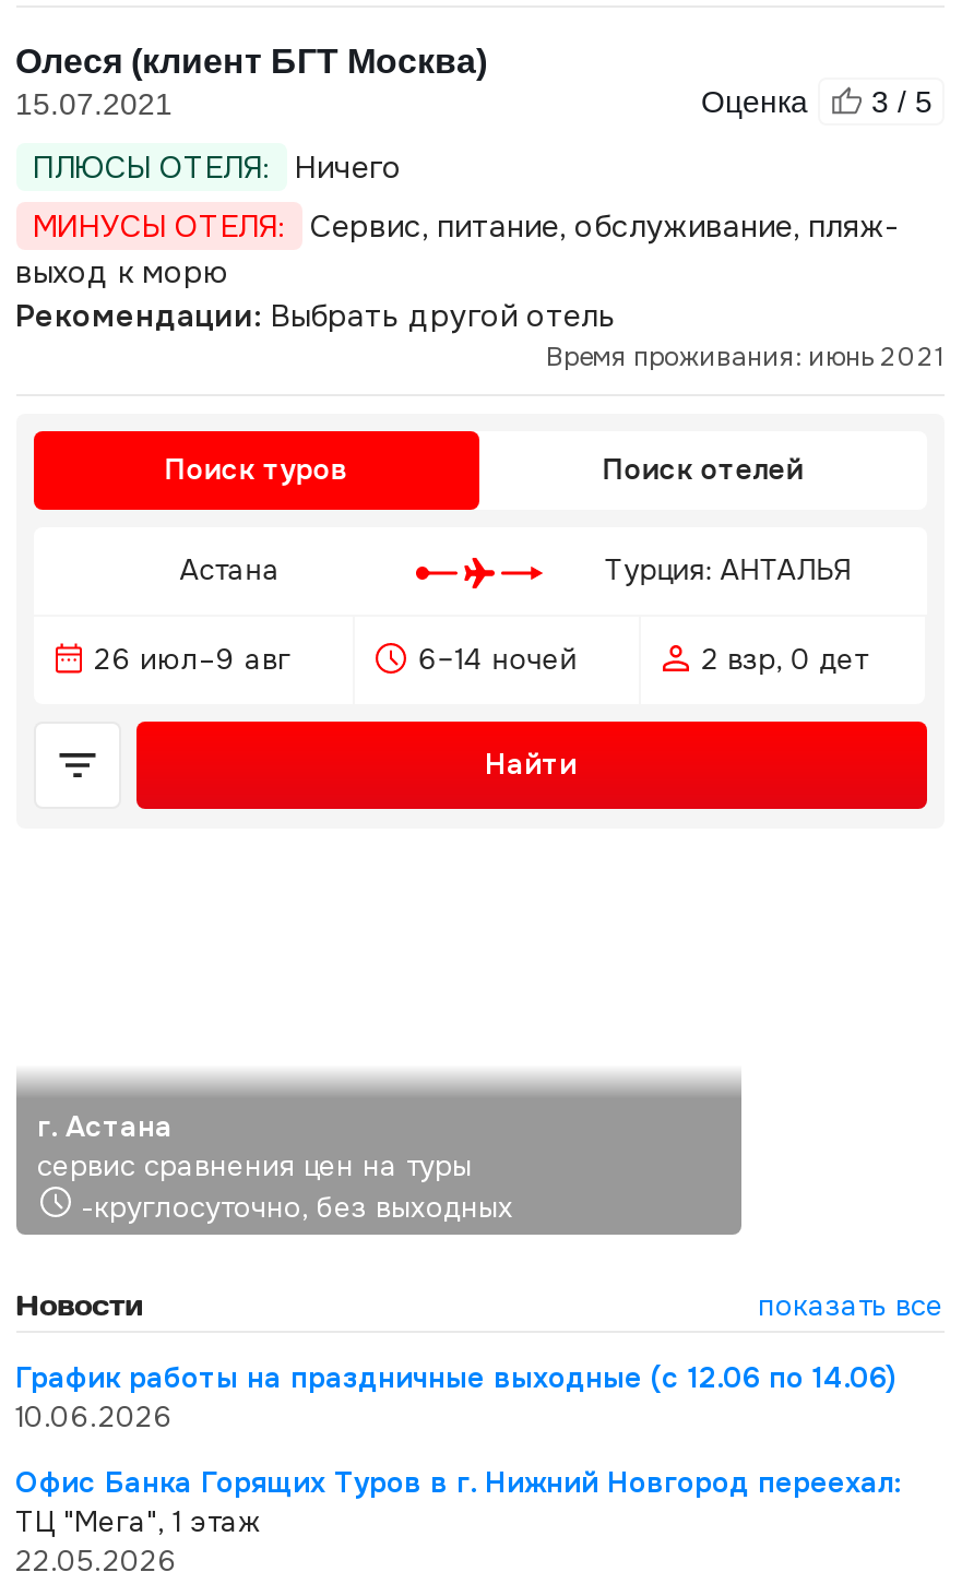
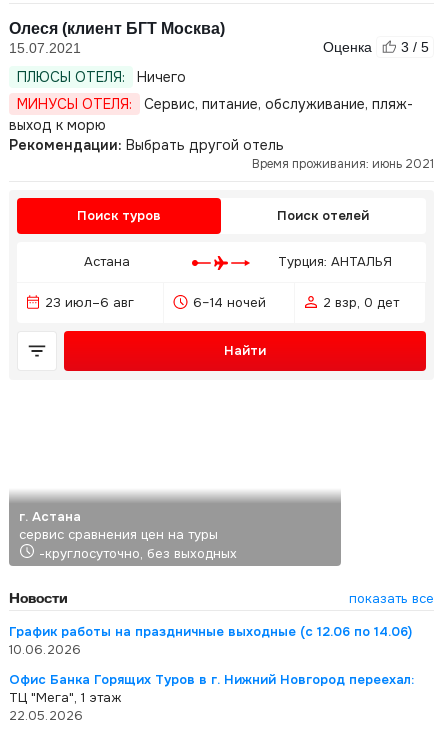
[94,641,290,678] 26 июл–9 авг -> [44,294,133,311] 23 июл–6 авг

